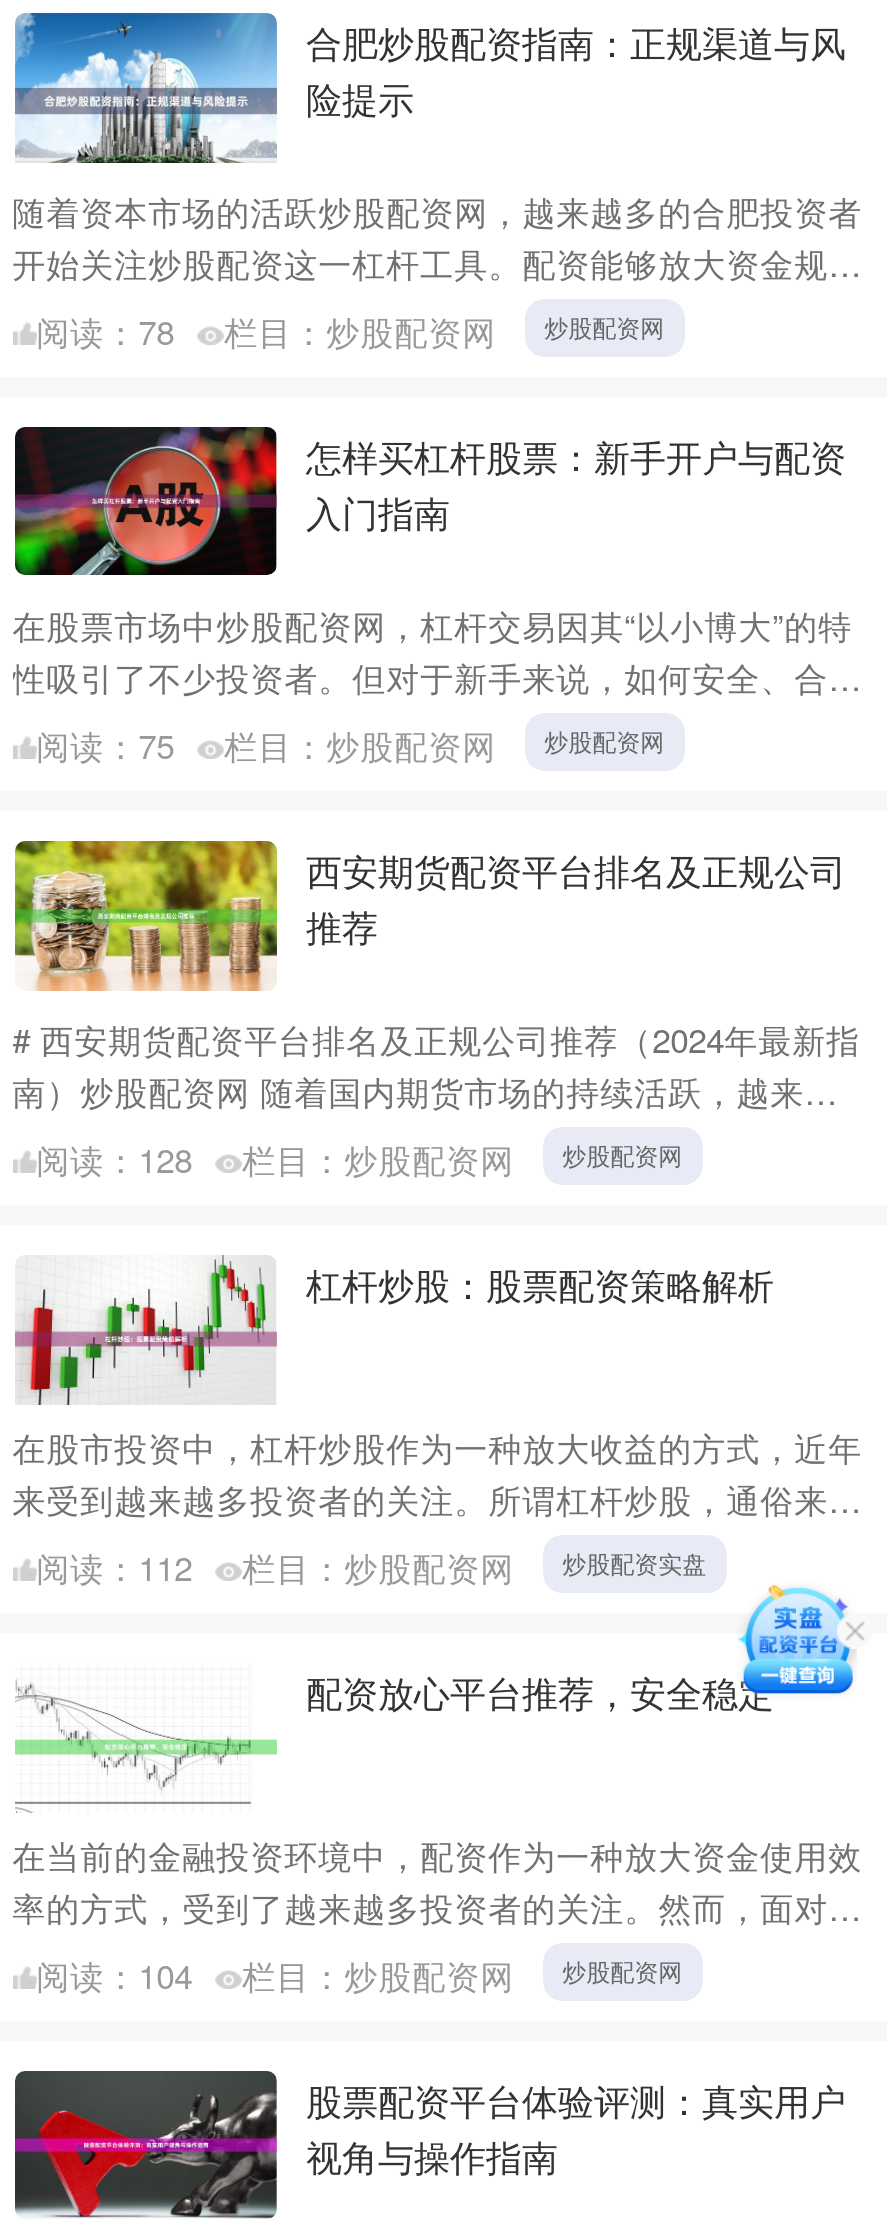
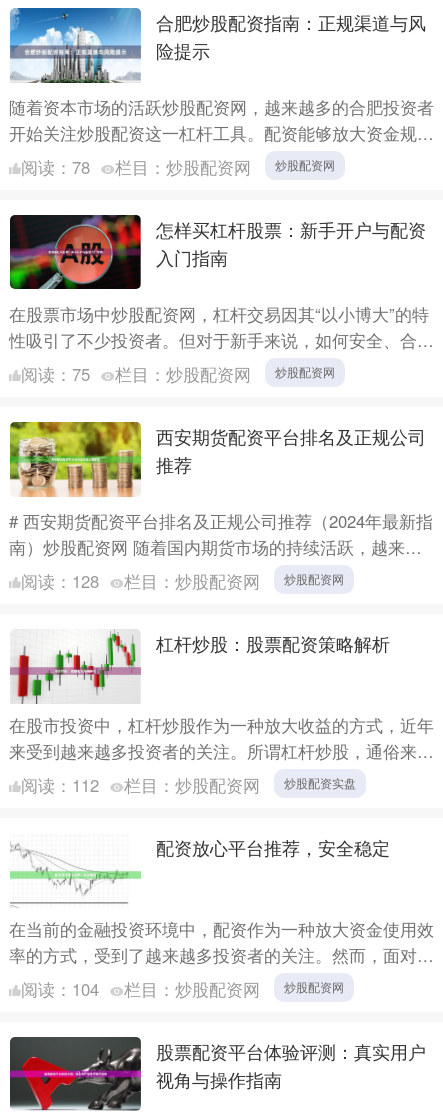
[739,1583,863,1697] [image] -> none

